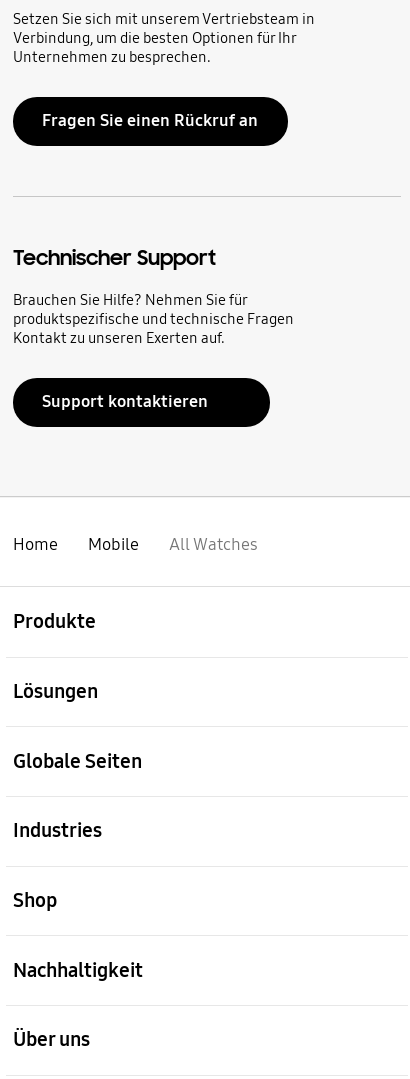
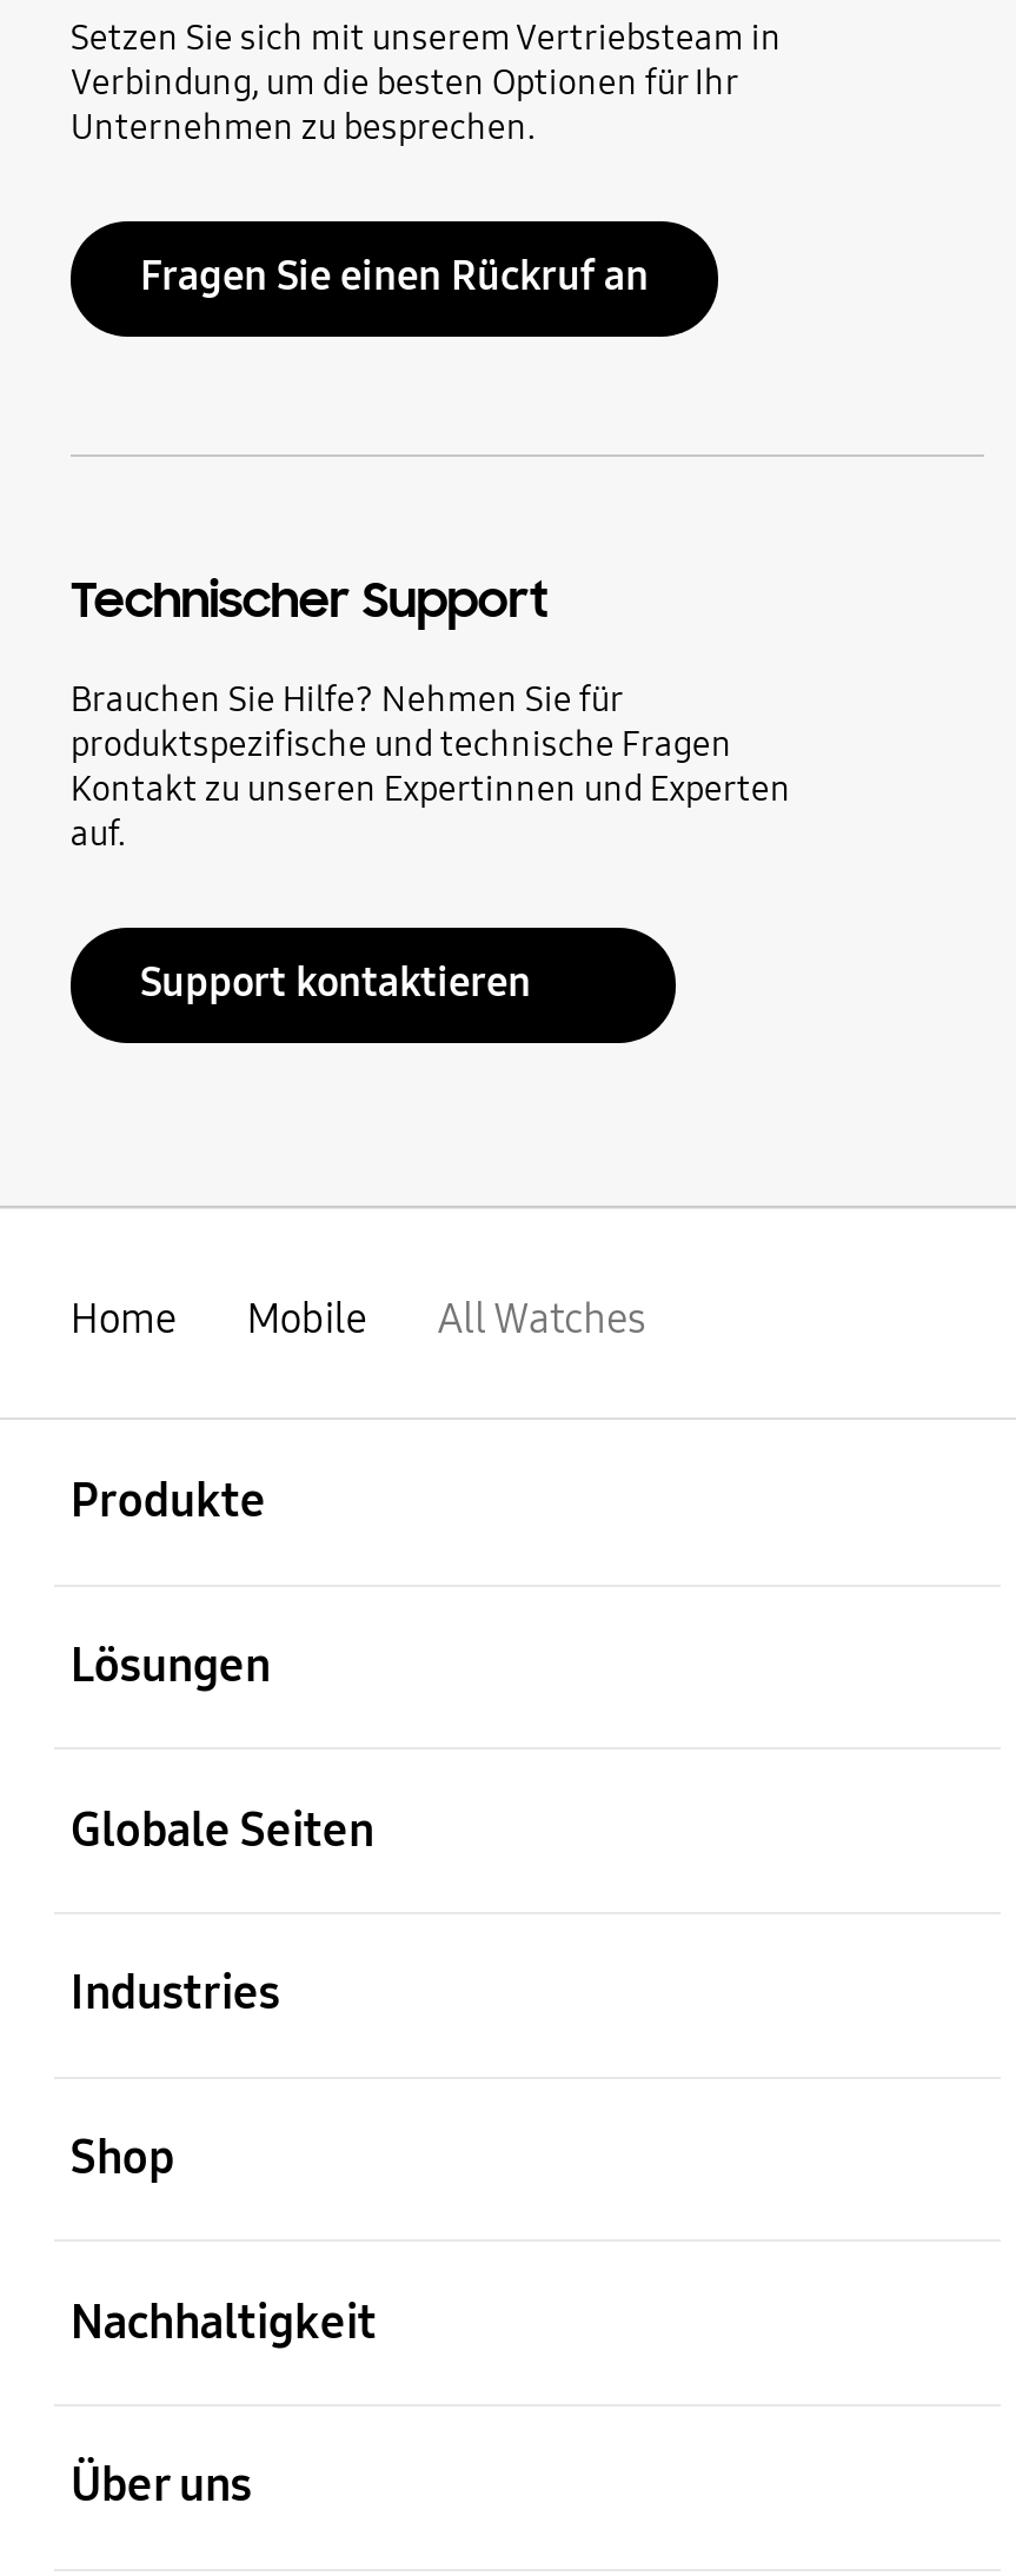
[13,329,225,347] Kontakt zu unseren Exerten auf. -> [70,768,791,855] Kontakt zu unseren Expertinnen und Experten | auf.

